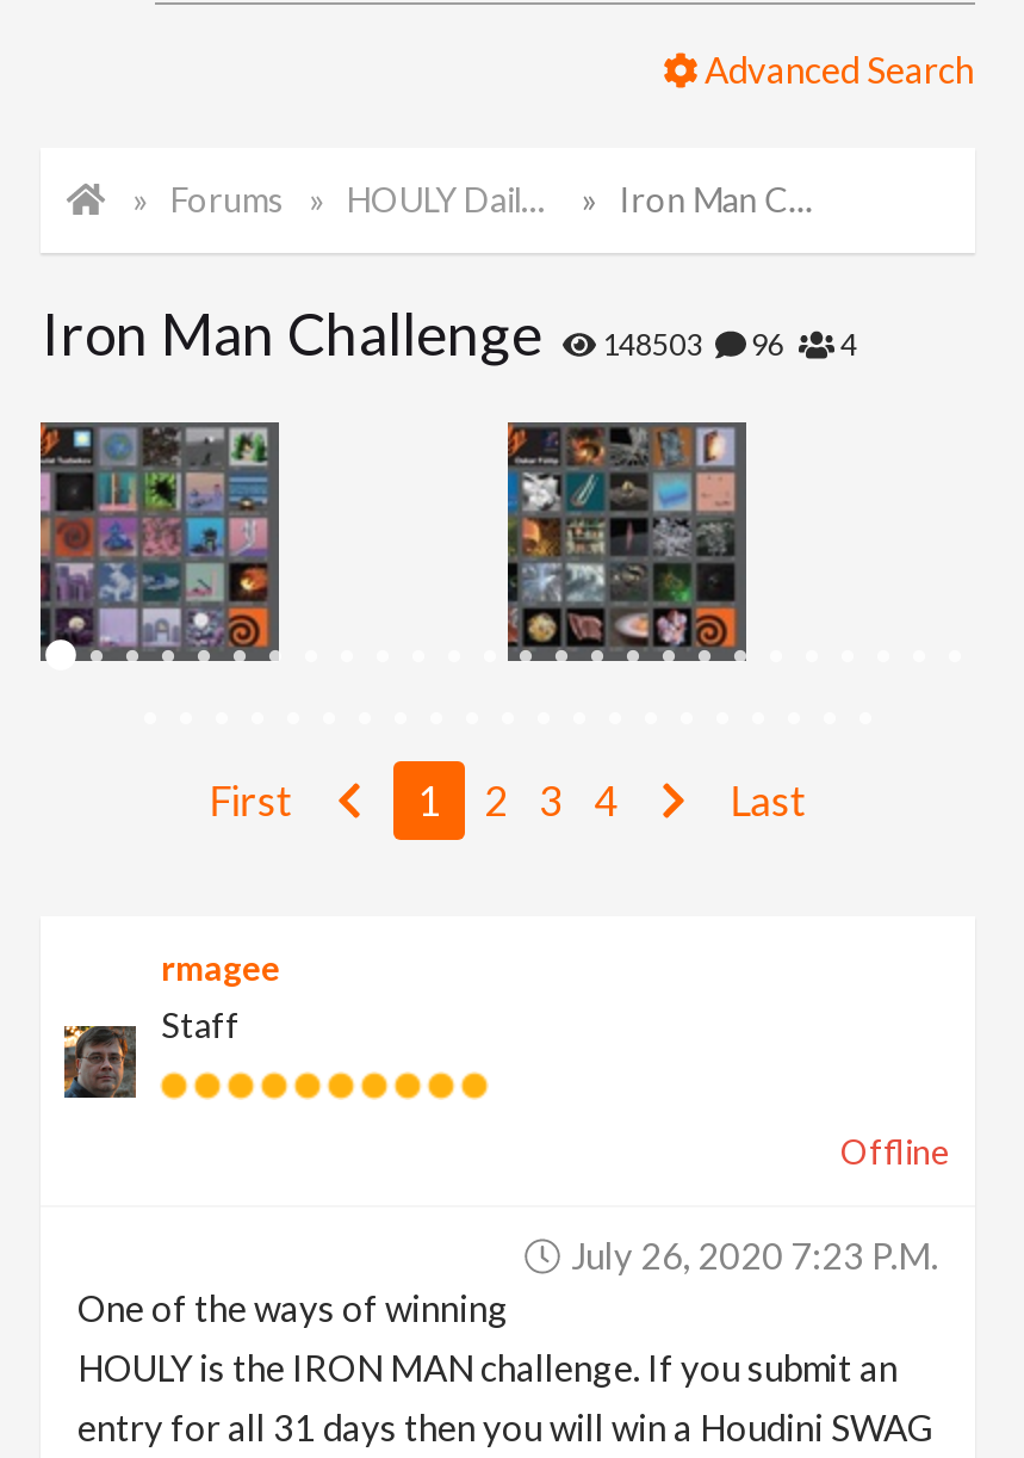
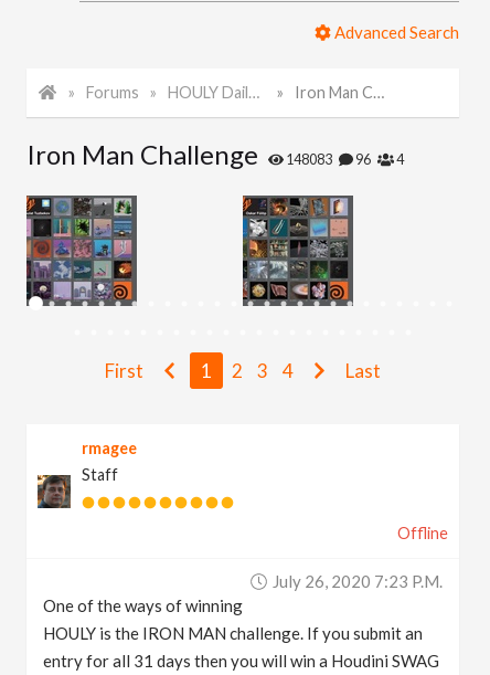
[597,327,716,363] 148503 -> [284,151,339,168] 148083

